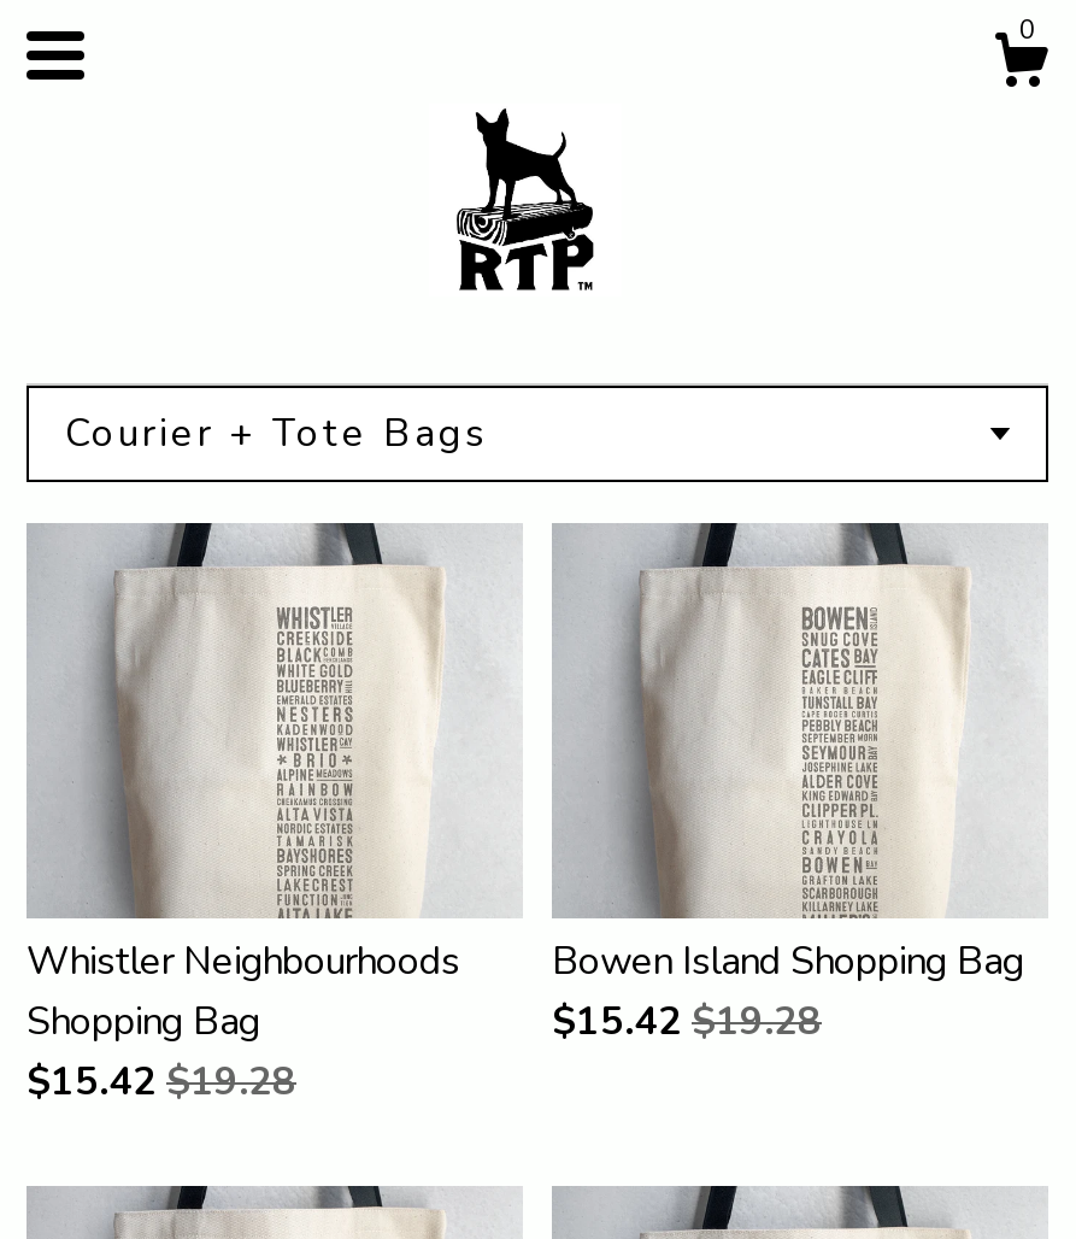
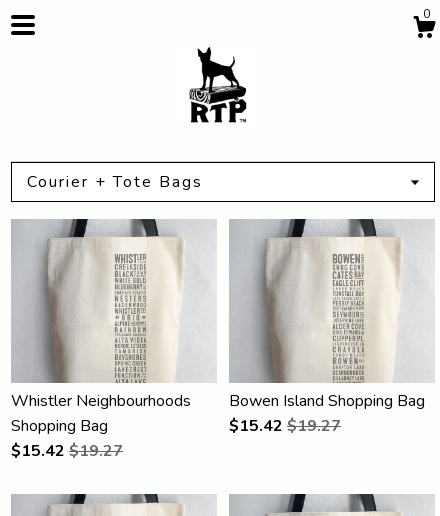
[552,995,822,1048] $15.42 $19.28 -> [229,415,341,437] $15.42 $19.27
[27,1055,296,1108] $15.42 $19.28 -> [11,440,123,462] $15.42 $19.27

